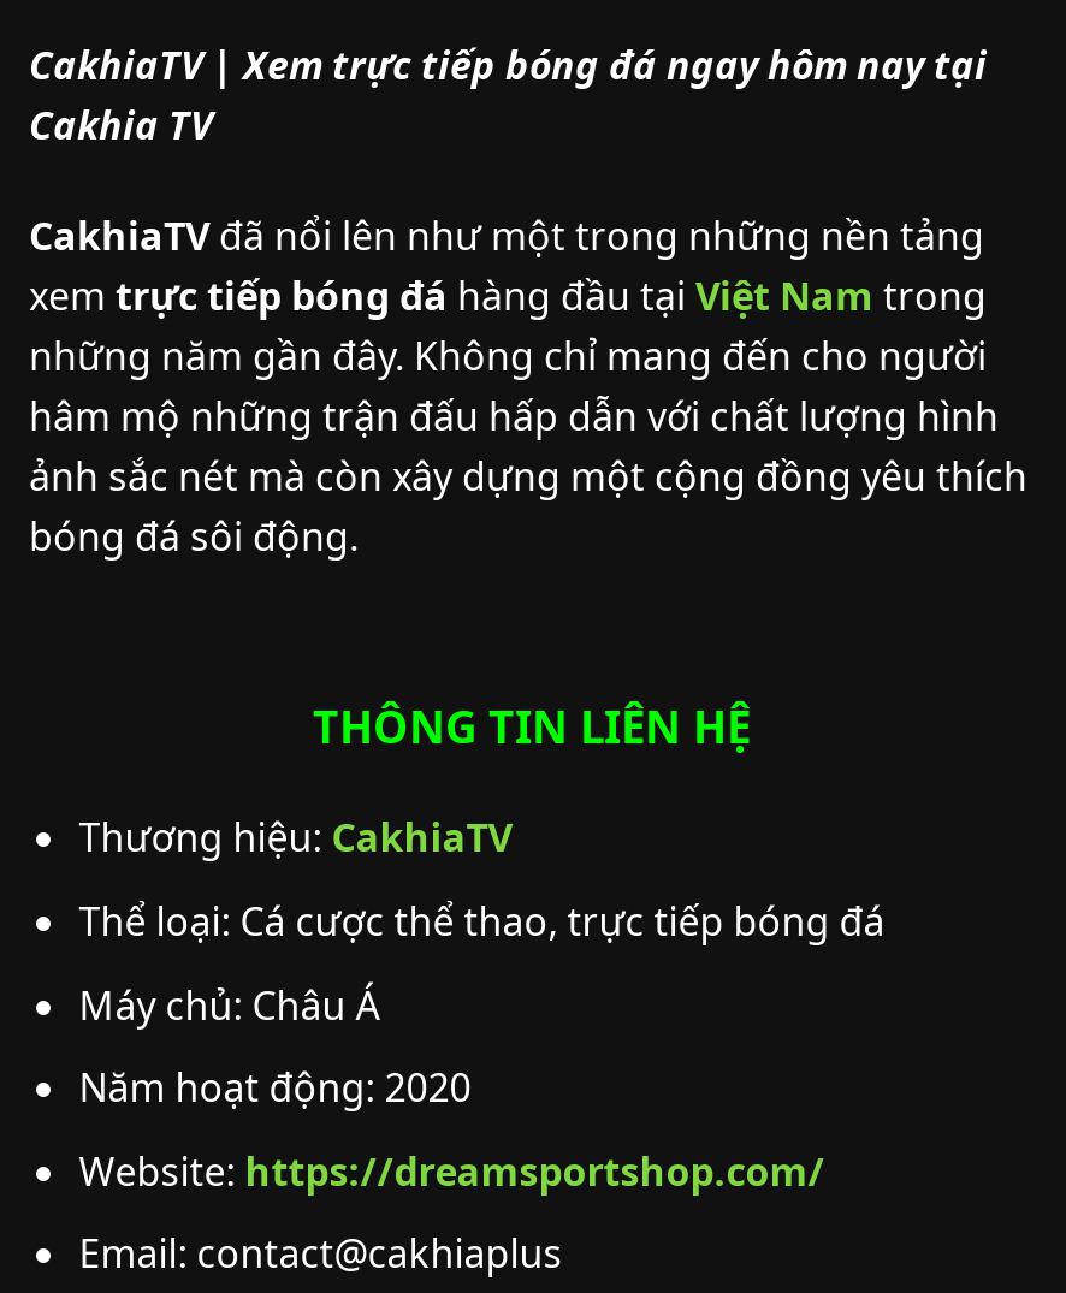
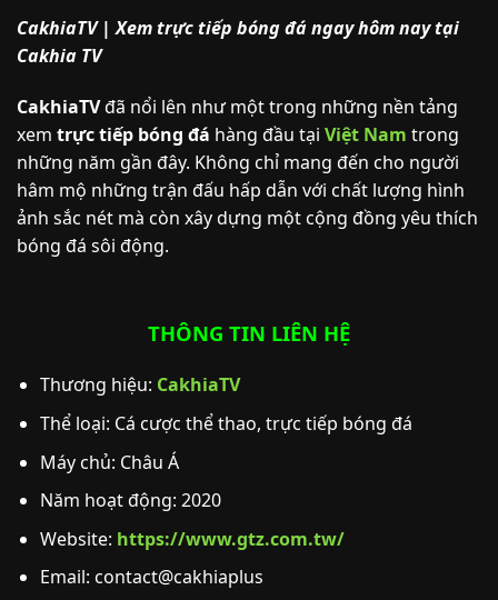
[79,1145,825,1197] Website: https://dreamsportshop.com/ -> [40,526,344,551] Website: https://www.gtz.com.tw/

